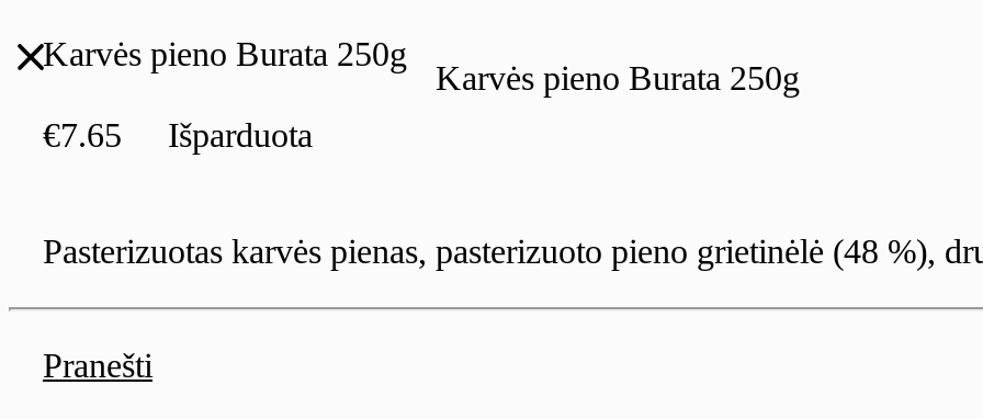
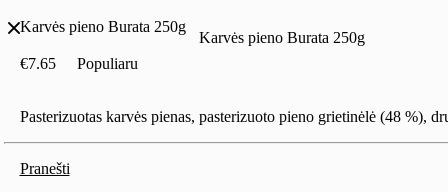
[168,115,313,152] Išparduota -> [76,54,137,71] Populiaru

